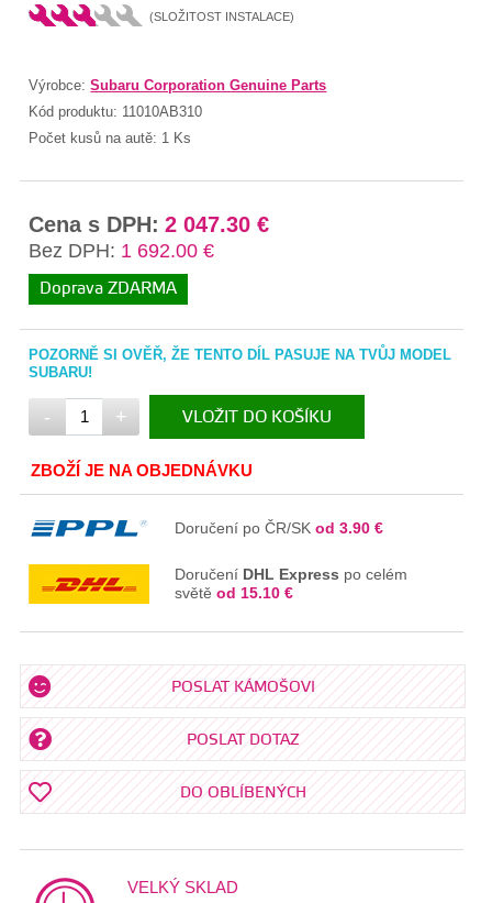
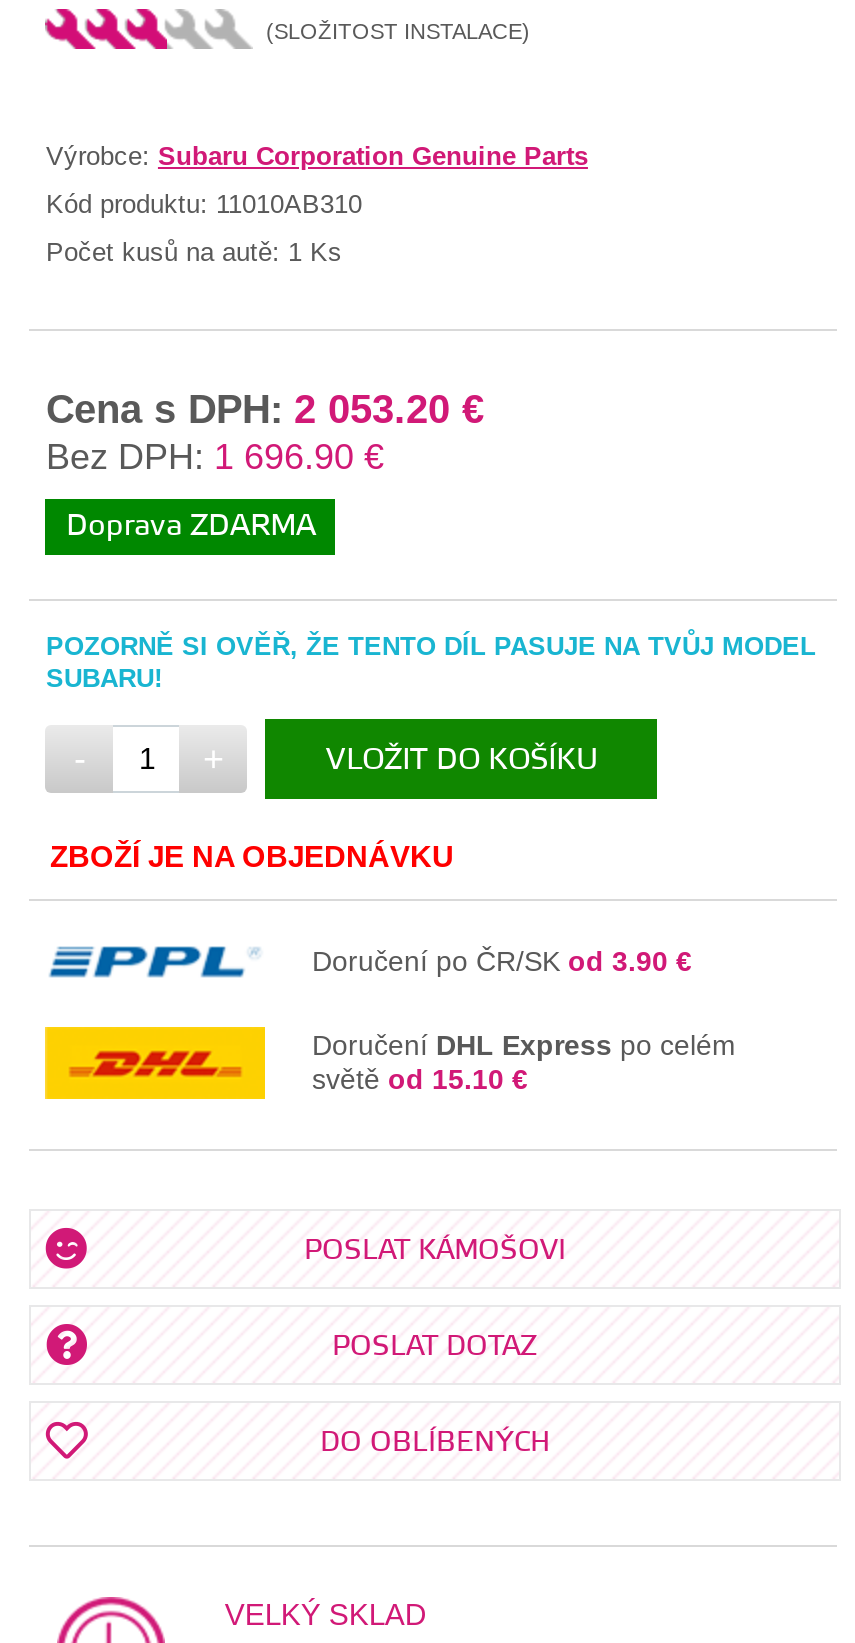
[29,213,270,237] Cena s DPH: 2 047.30 € -> [46,388,484,432] Cena s DPH: 2 053.20 €
[29,240,215,262] Bez DPH: 1 692.00 € -> [46,438,384,478] Bez DPH: 1 696.90 €

